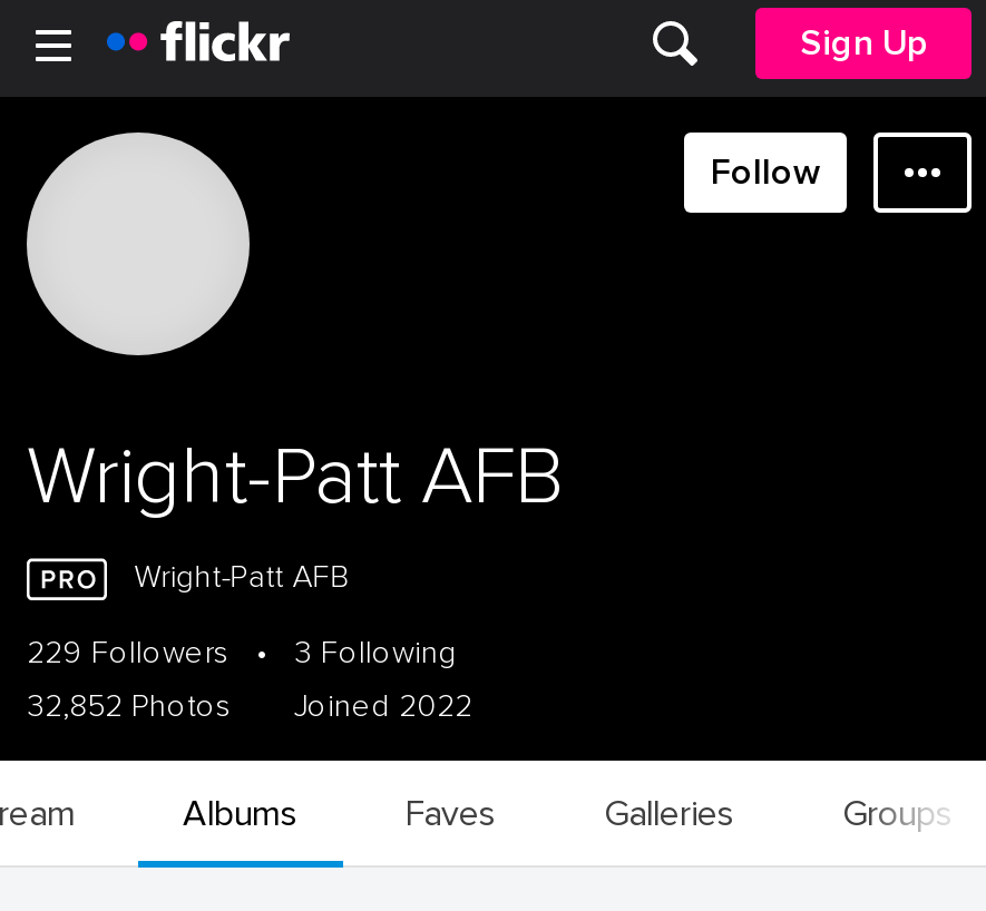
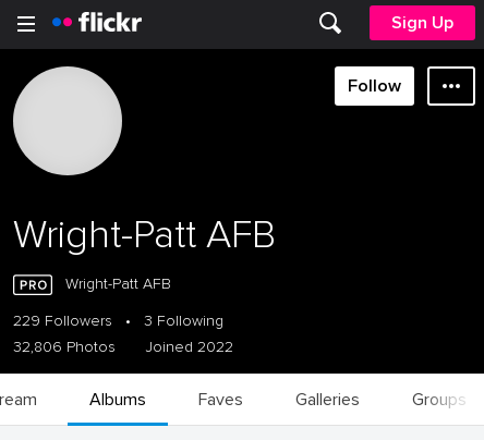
[27,687,472,725] 32,852 Photos Joined 2022 -> [13,338,233,356] 32,806 Photos Joined 2022

